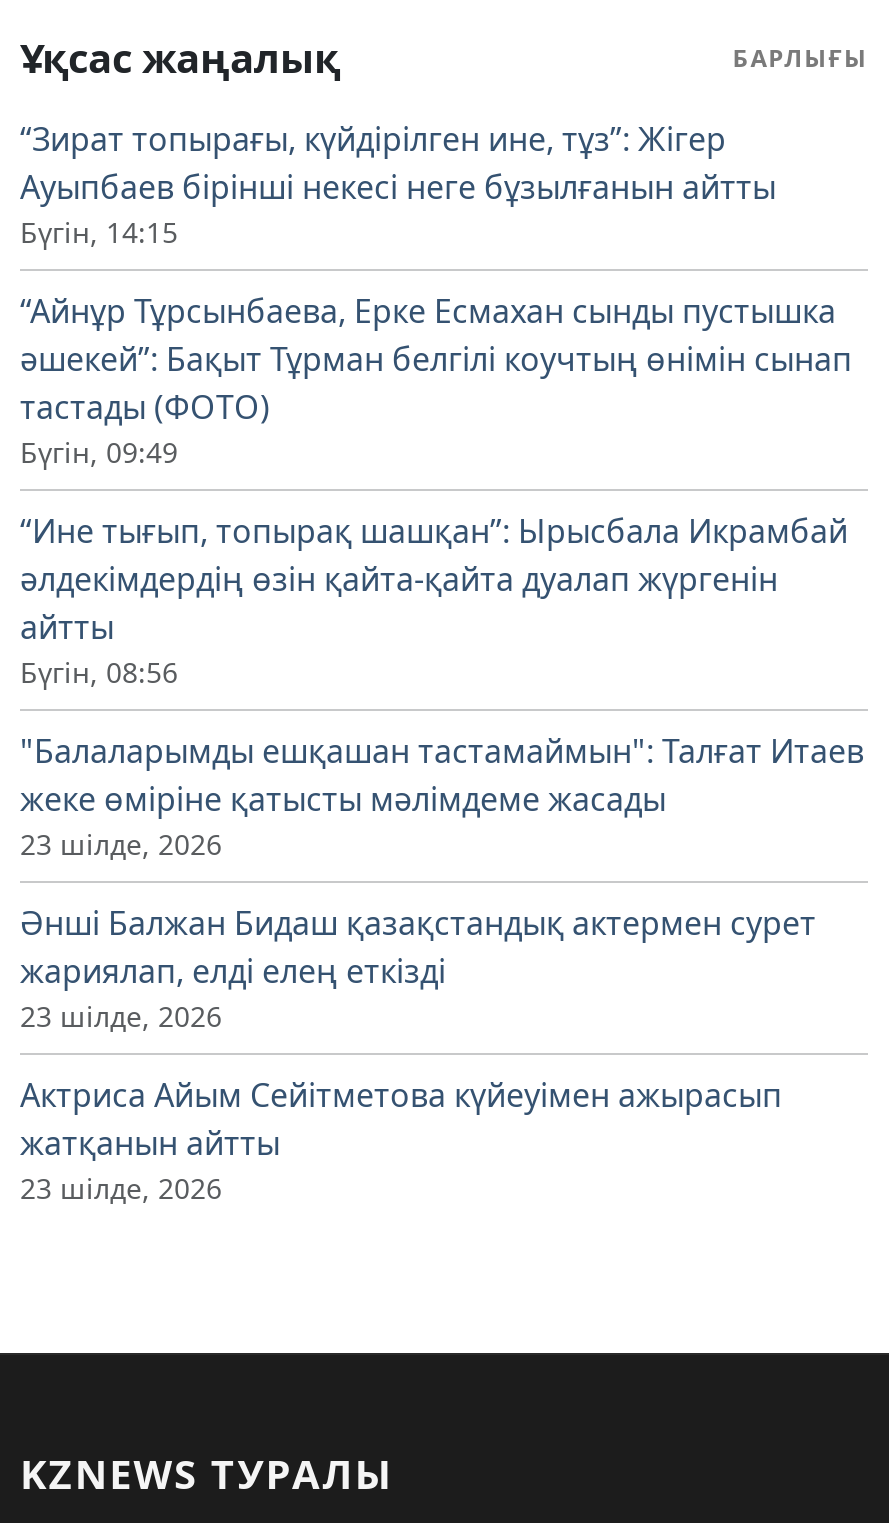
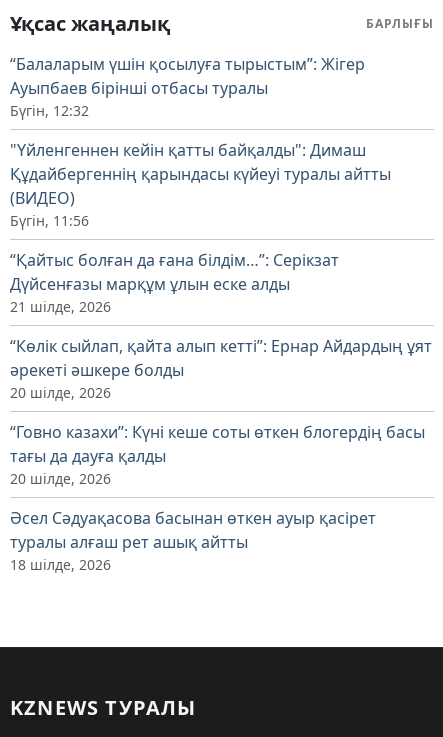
[20,116,776,250] “Зират топырағы, күйдірілген ине, тұз”: Жігер | Ауыпбаев бірінші некесі неге бұзылғанын айтты | Бүгін, 14:15 -> [10,52,365,119] “Балаларым үшін қосылуға тырыстым”: Жігер | Ауыпбаев бірінші отбасы туралы | Бүгін, 12:32
[20,288,852,470] “Айнұр Тұрсынбаева, Ерке Есмахан сынды пустышка | әшекей”: Бақыт Тұрман белгілі коучтың өнімін сынап | тастады (ФОТО) | Бүгін, 09:49 -> [10,138,391,229] "Үйленгеннен кейін қатты байқалды": Димаш | Құдайбергеннің қарындасы күйеуі туралы айтты | (ВИДЕО) | Бүгін, 11:56
[20,508,848,690] “Ине тығып, топырақ шашқан”: Ырысбала Икрамбай | әлдекімдердің өзін қайта-қайта дуалап жүргенін | айтты | Бүгін, 08:56 -> [10,248,339,315] “Қайтыс болған да ғана білдім…”: Серікзат | Дүйсенғазы марқұм ұлын еске алды | 21 шілде, 2026
[20,728,864,862] "Балаларымды ешқашан тастамаймын": Талғат Итаев | жеке өміріне қатысты мәлімдеме жасады | 23 шілде, 2026 -> [10,334,432,401] “Көлік сыйлап, қайта алып кетті”: Ернар Айдардың ұят | әрекеті әшкере болды | 20 шілде, 2026
[20,900,816,1034] Әнші Балжан Бидаш қазақстандық актермен сурет | жариялап, елді елең еткізді | 23 шілде, 2026 -> [10,420,425,487] “Говно казахи”: Күні кеше соты өткен блогердің басы | тағы да дауға қалды | 20 шілде, 2026
[20,1072,782,1206] Актриса Айым Сейітметова күйеуімен ажырасып | жатқанын айтты | 23 шілде, 2026 -> [10,506,376,573] Әсел Сәдуақасова басынан өткен ауыр қасірет | туралы алғаш рет ашық айтты | 18 шілде, 2026

